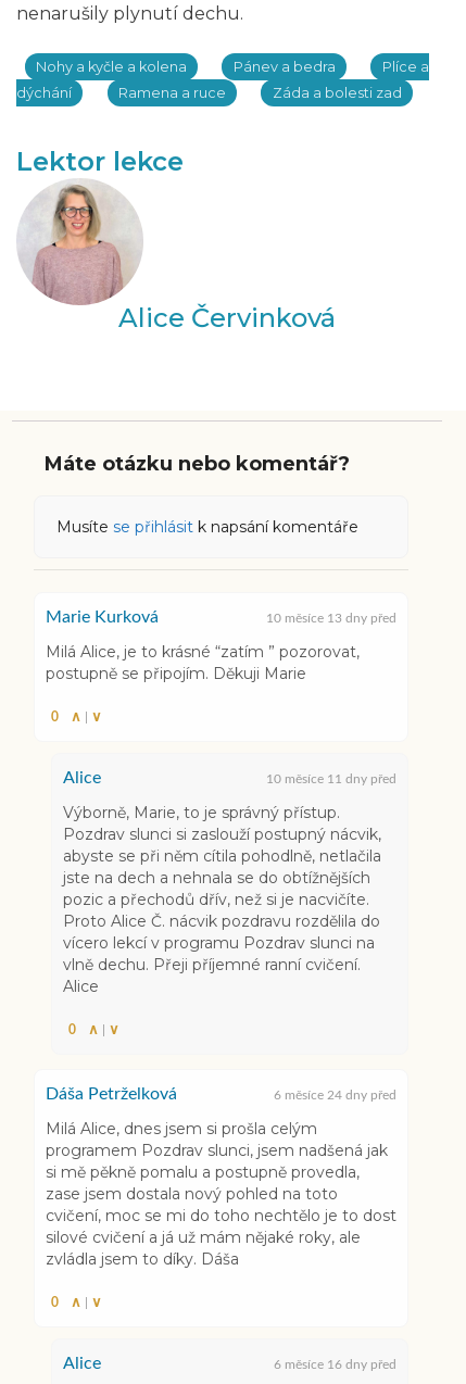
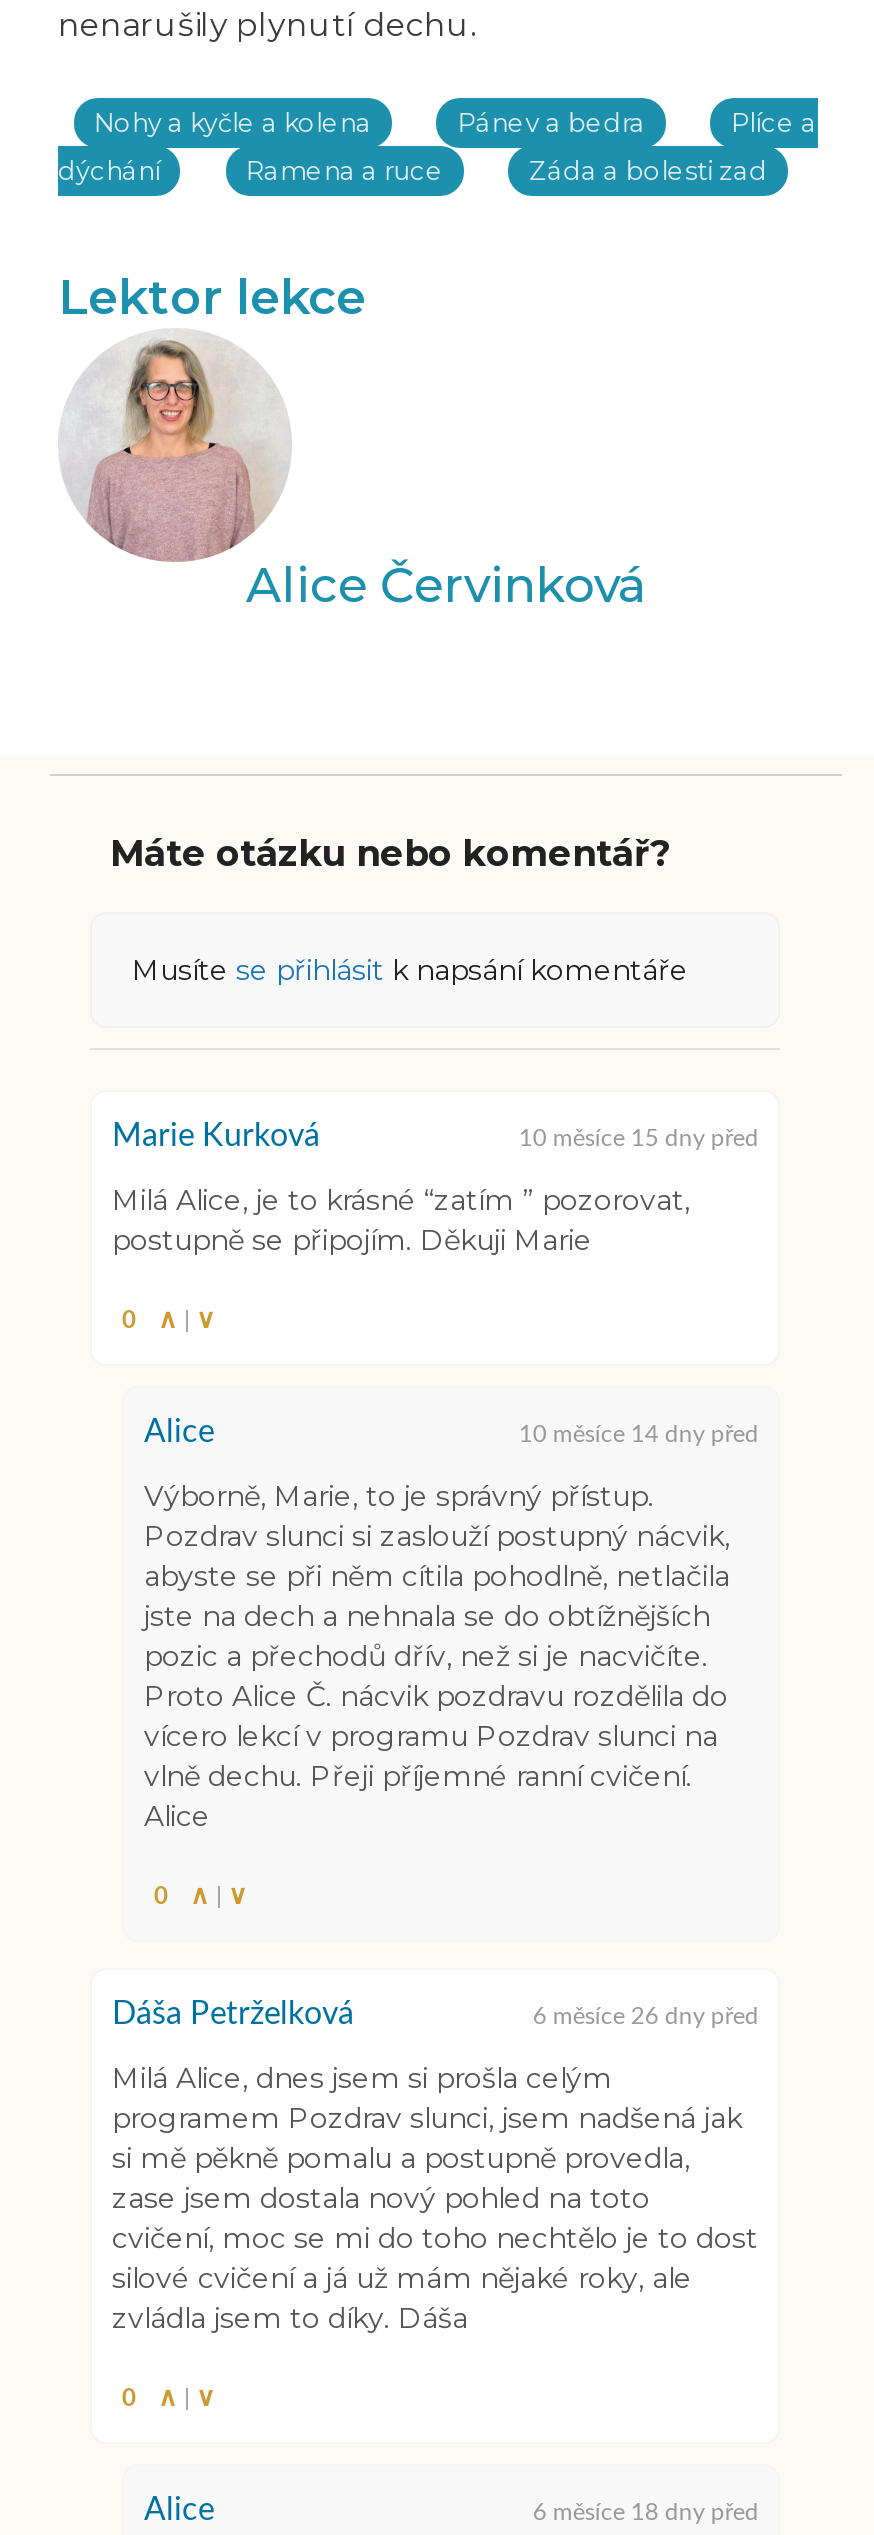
[266,612,397,625] 10 měsíce 13 dny před -> [519,1126,759,1150] 10 měsíce 15 dny před
[266,772,397,785] 10 měsíce 11 dny před -> [519,1422,759,1446] 10 měsíce 14 dny před
[274,1089,397,1102] 6 měsíce 24 dny před -> [533,2004,759,2028] 6 měsíce 26 dny před
[274,1358,397,1371] 6 měsíce 16 dny před -> [533,2500,759,2524] 6 měsíce 18 dny před

